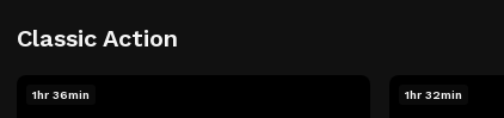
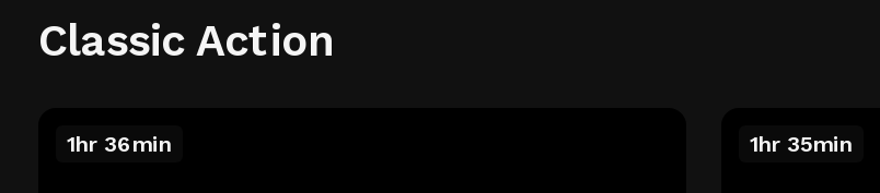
[405,88,462,101] 1hr 32min -> [750,131,853,155] 1hr 35min

